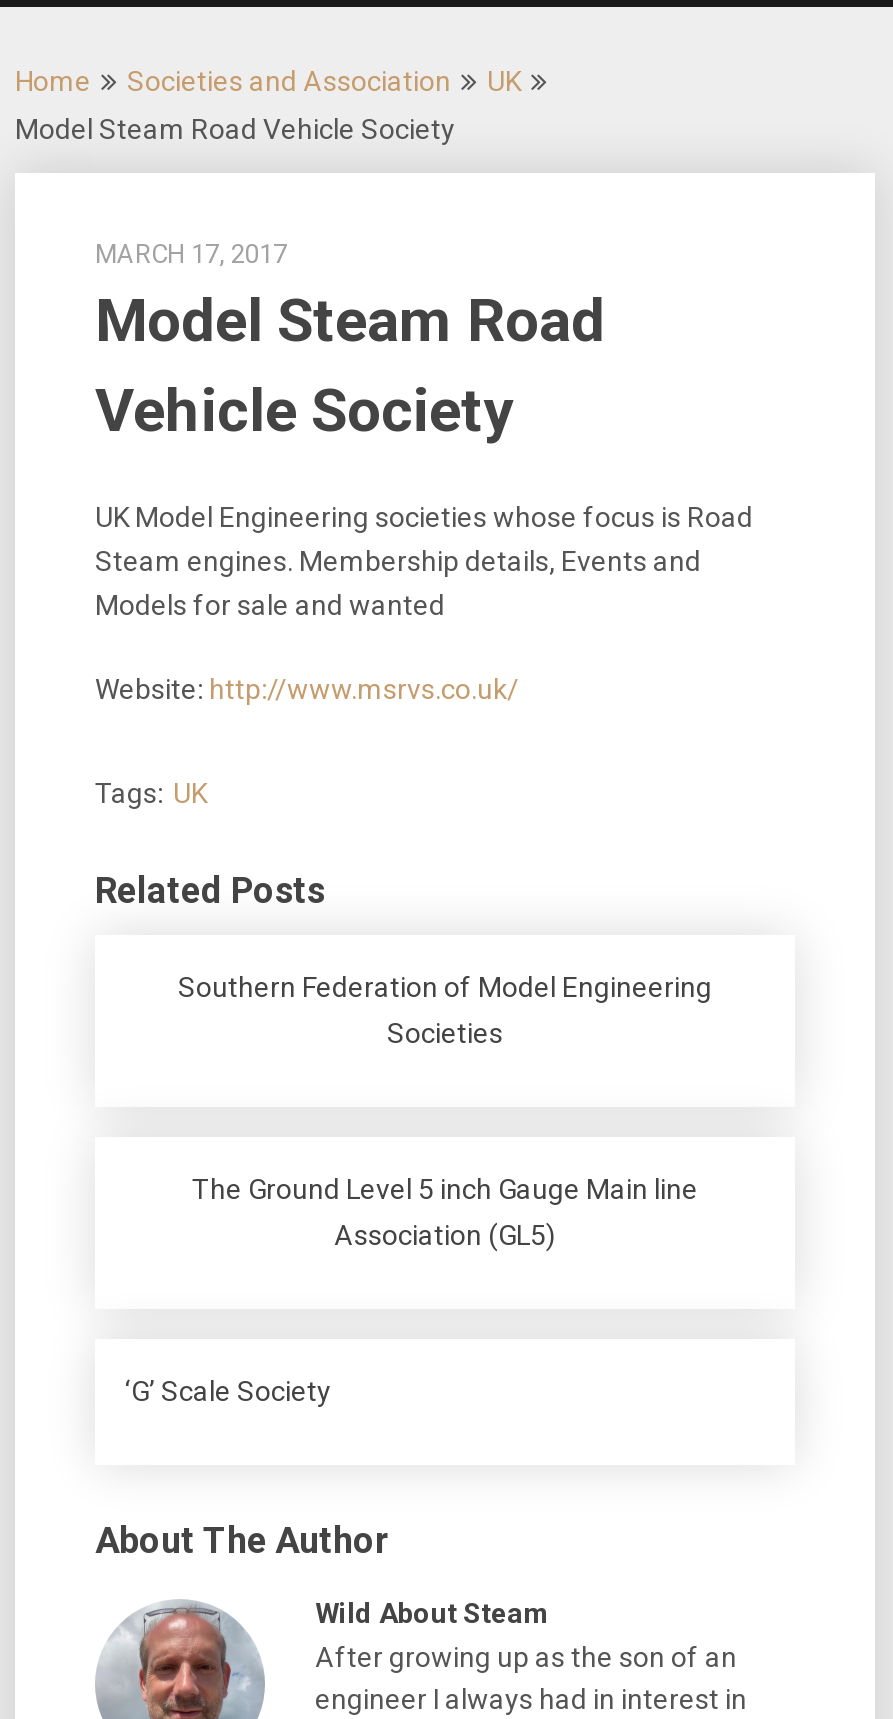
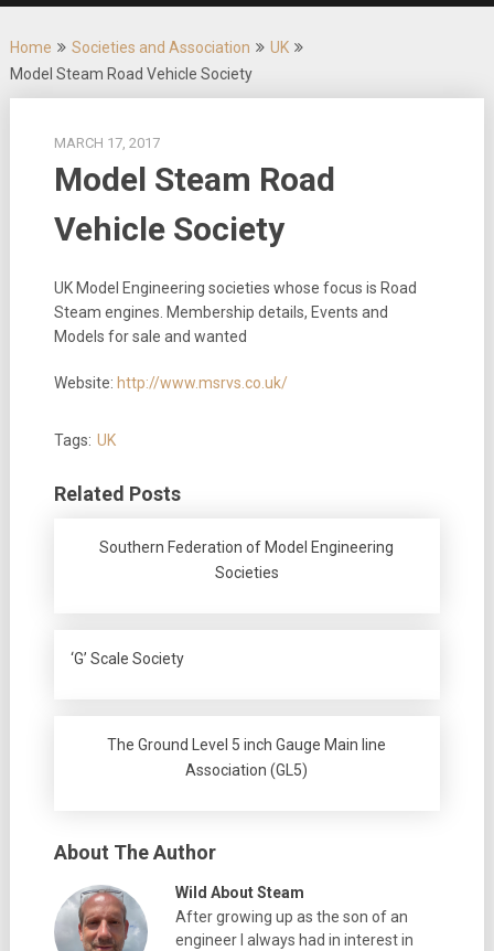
moved [192,1173,698,1251] -> [108,736,386,779]: The Ground Level 5 inch Gauge Main line | Association (GL5)
moved [125,1375,331,1407] -> [71,650,184,667]: ‘G’ Scale Society

